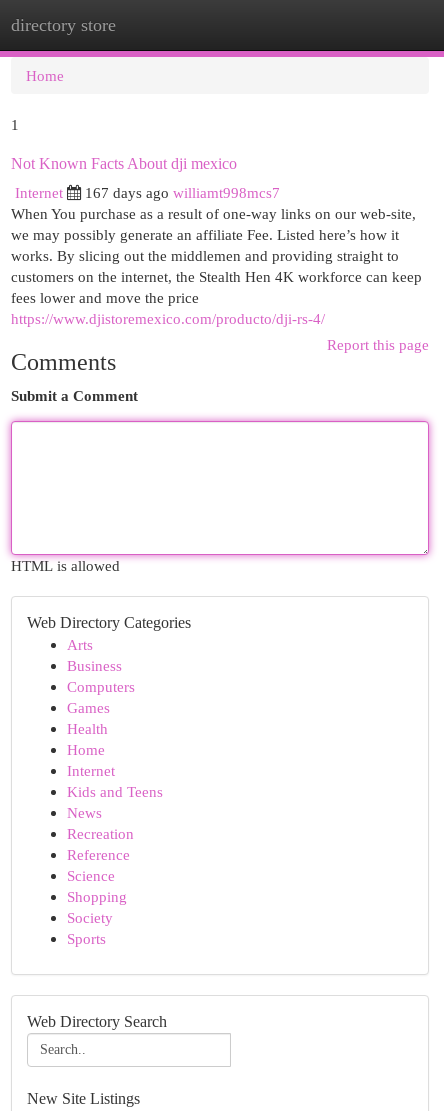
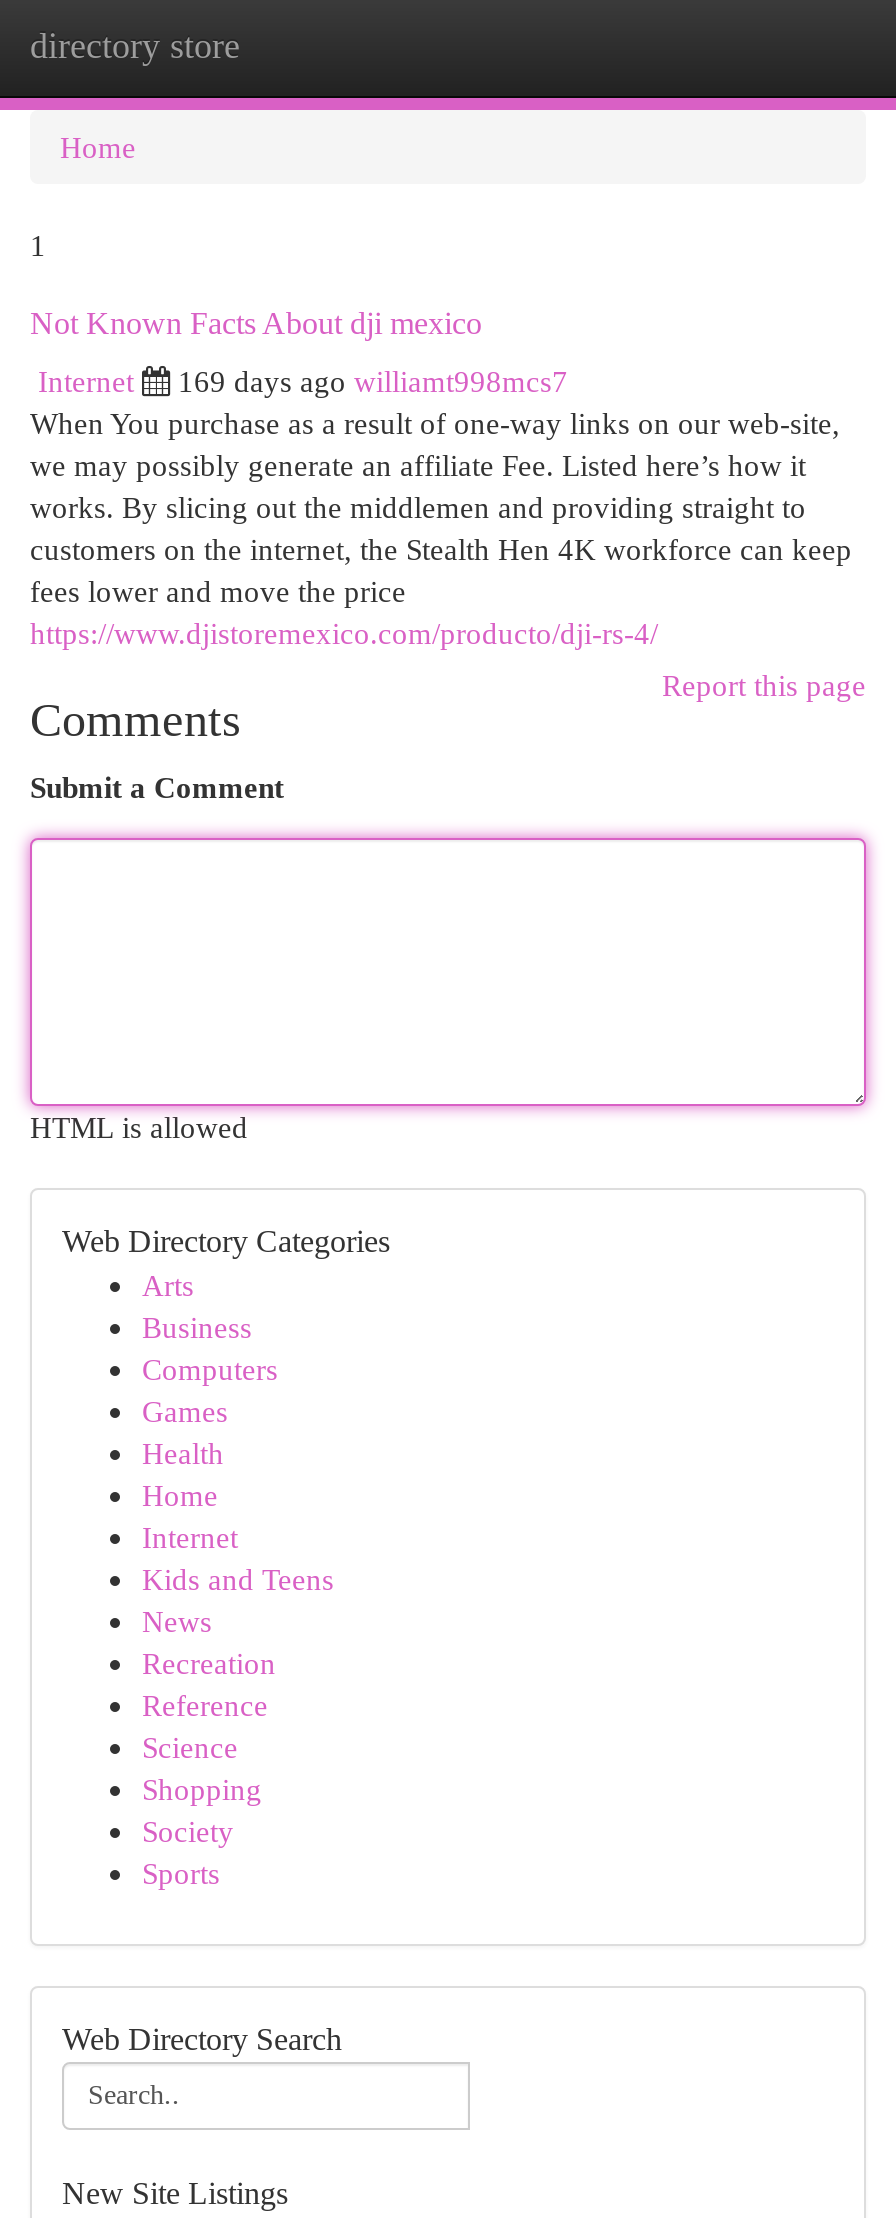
[85,184,280,201] 167 days ago williamt998mcs7 -> [178,364,568,398] 169 days ago williamt998mcs7

